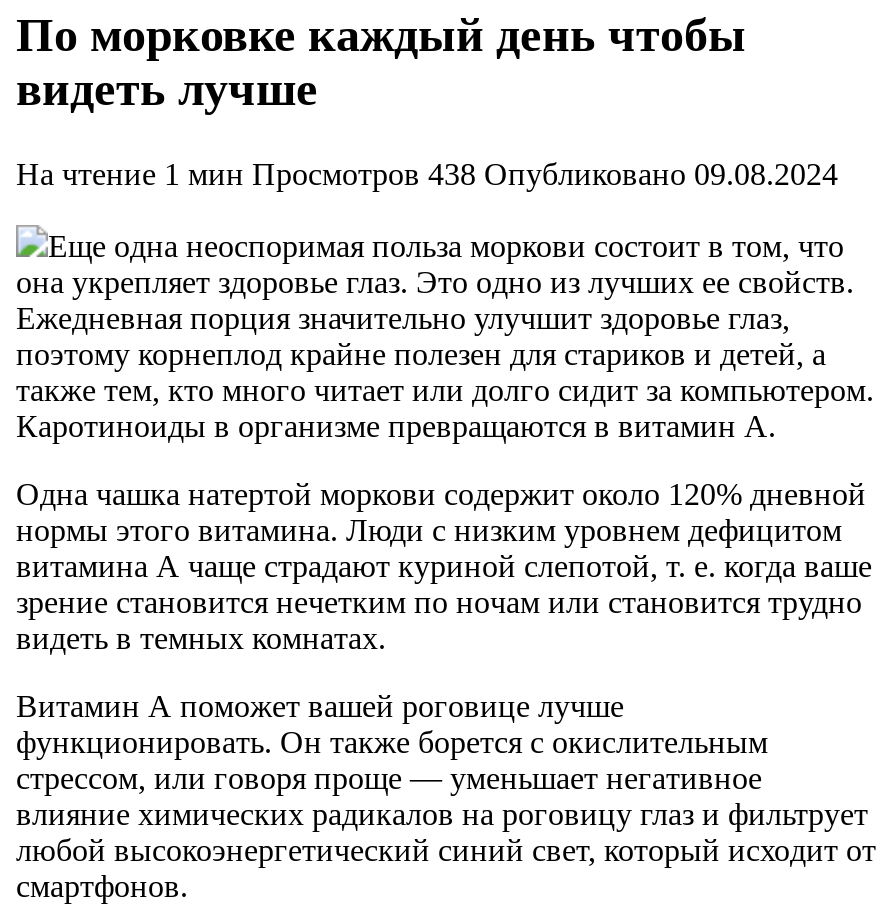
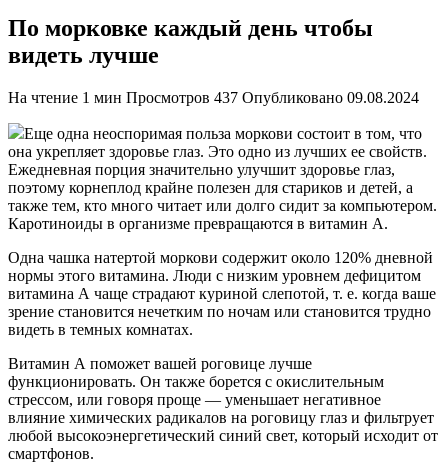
[16,157,838,191] На чтение 1 мин Просмотров 438 Опубликовано 09.08.2024 -> [8,89,419,106] На чтение 1 мин Просмотров 437 Опубликовано 09.08.2024

